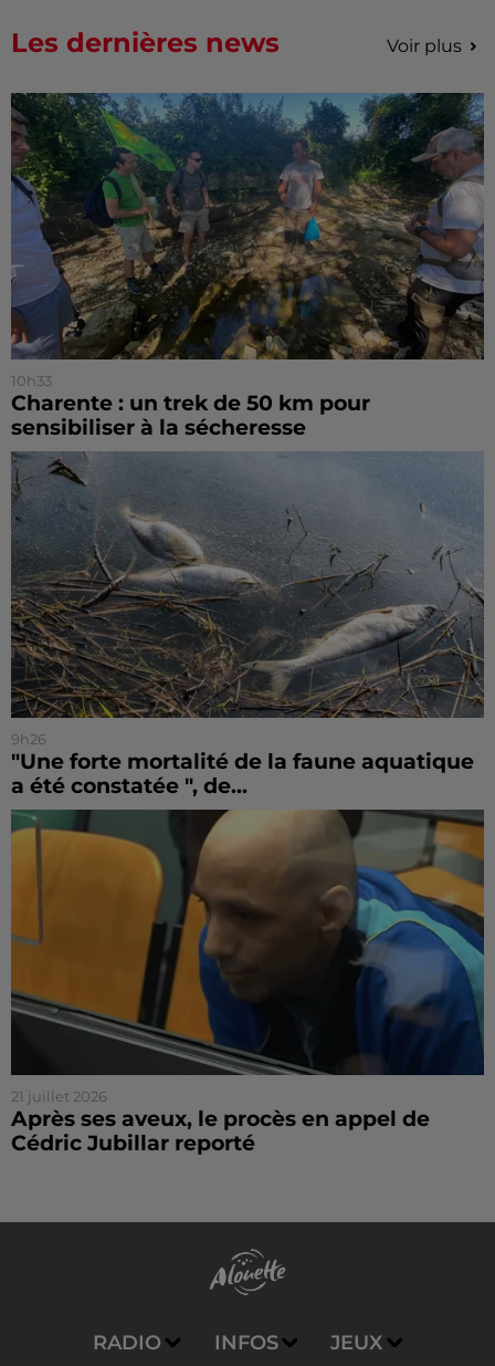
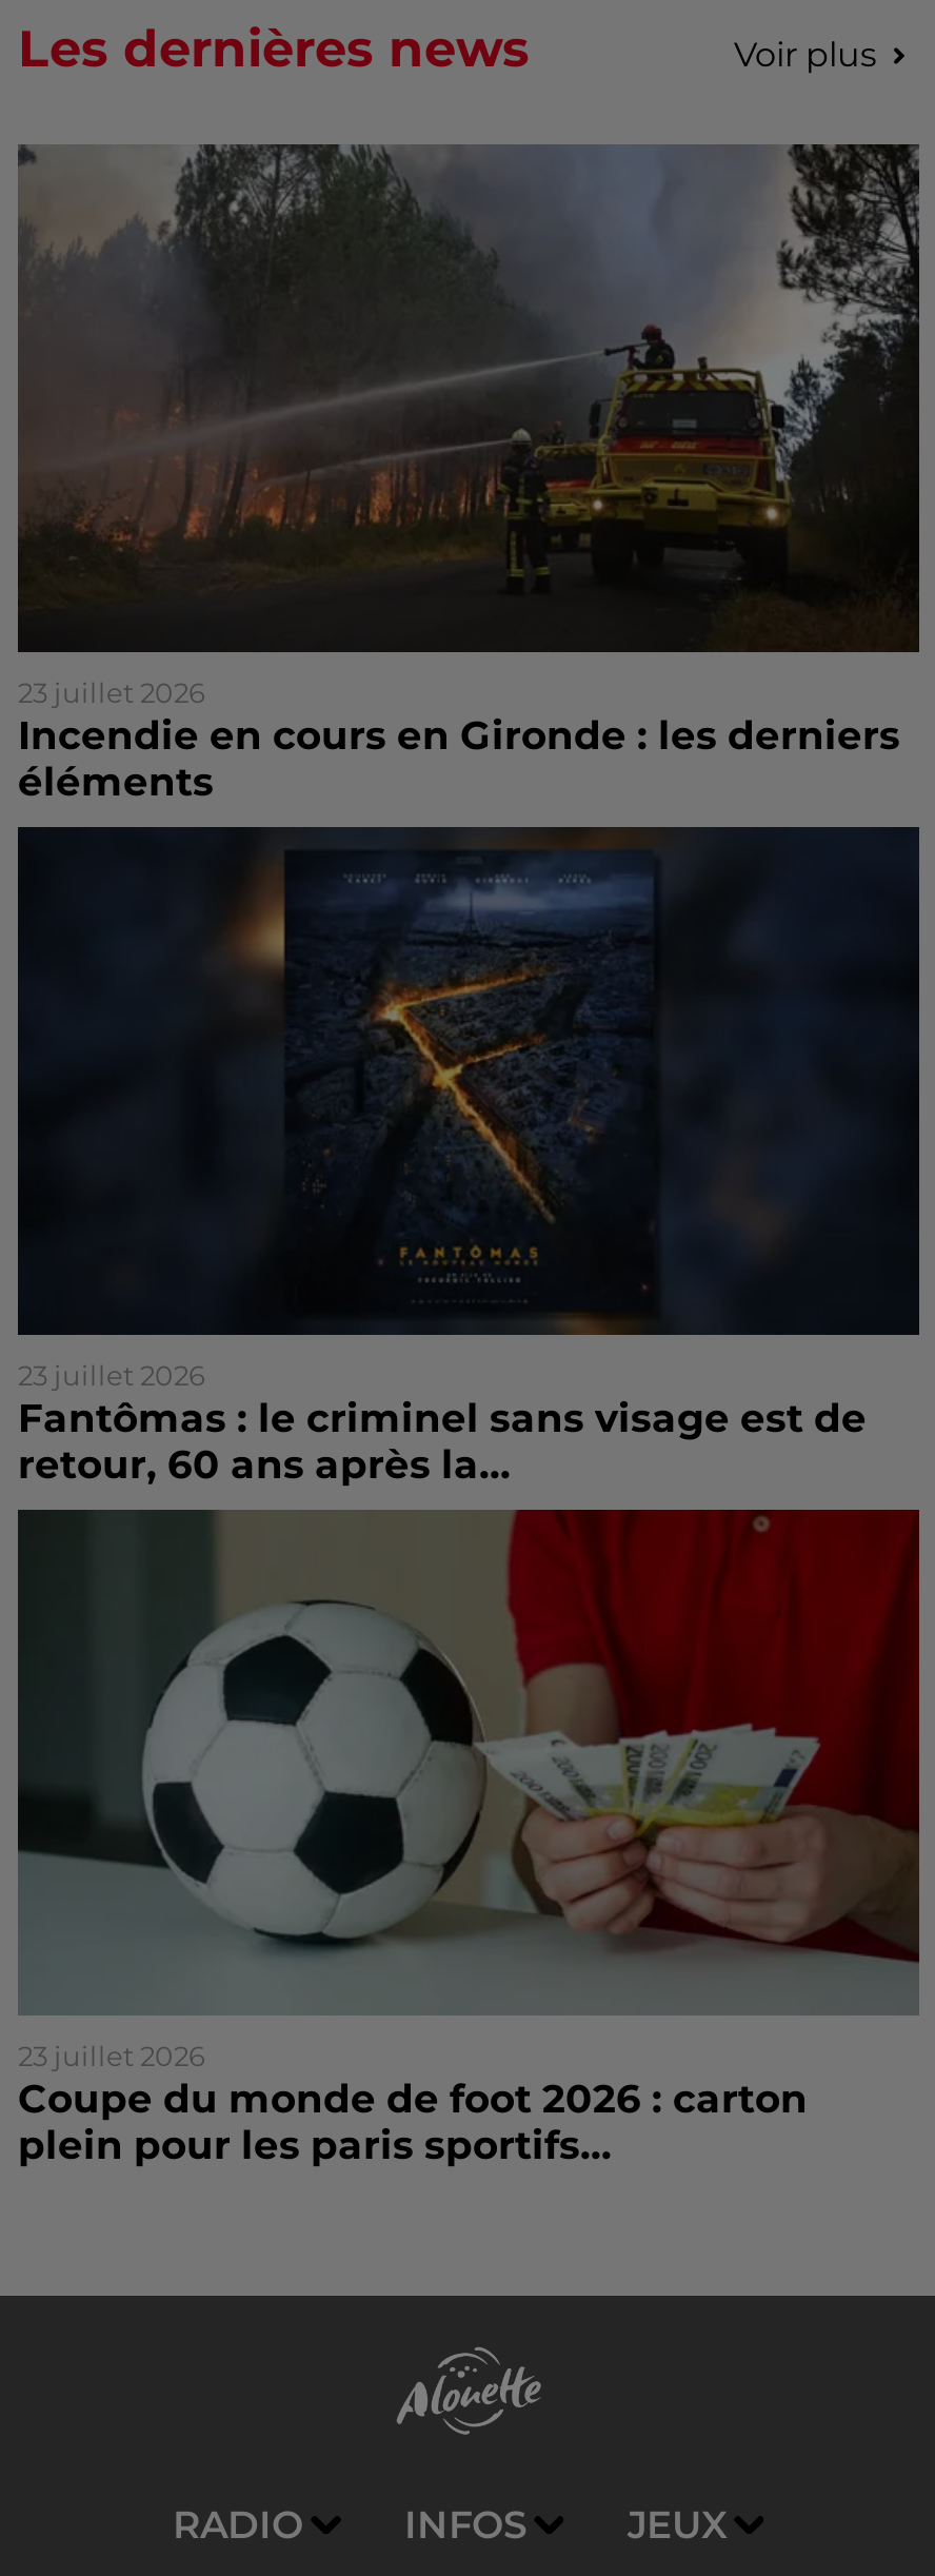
[10,92,485,440] [image] | 10h33 | Charente : un trek de 50 km pour | sensibiliser à la sécheresse -> [16,142,921,806] [image] | 23 juillet 2026 | Incendie en cours en Gironde : les derniers | éléments
[10,451,485,798] [image] | 9h26 | "Une forte mortalité de la faune aquatique | a été constatée ", de... -> [16,825,921,1488] [image] | 23 juillet 2026 | Fantômas : le criminel sans visage est de | retour, 60 ans après la...
[10,809,485,1156] [image] | 21 juillet 2026 | Après ses aveux, le procès en appel de | Cédric Jubillar reporté -> [16,1508,921,2170] [image] | 23 juillet 2026 | Coupe du monde de foot 2026 : carton | plein pour les paris sportifs...

